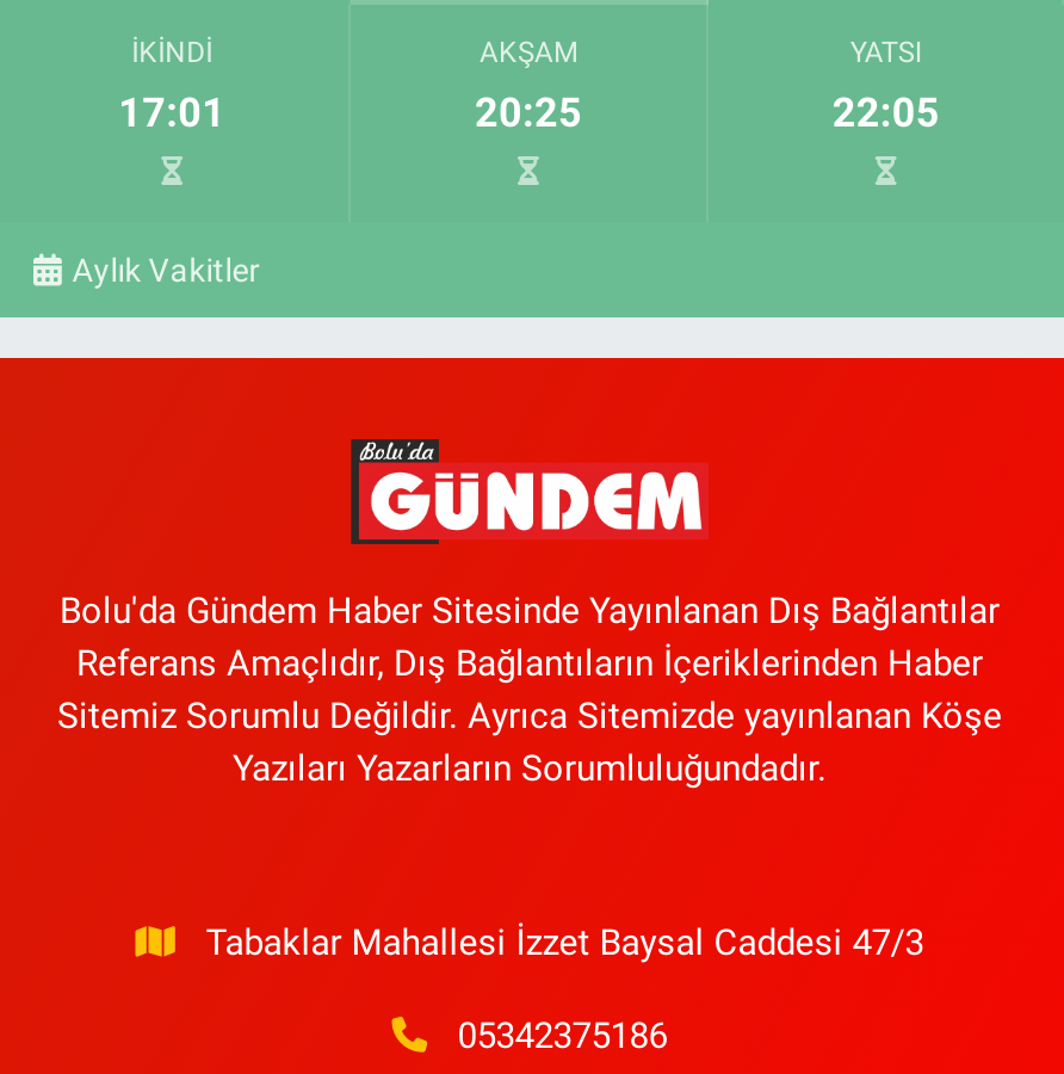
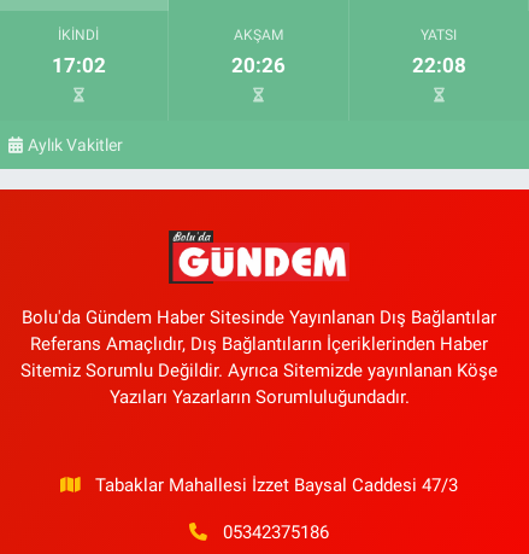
[119,87,226,135] 17:01 -> [51,53,106,77] 17:02
[475,87,582,135] 20:25 -> [231,53,286,77] 20:26
[832,87,939,135] 22:05 -> [412,53,466,77] 22:08

